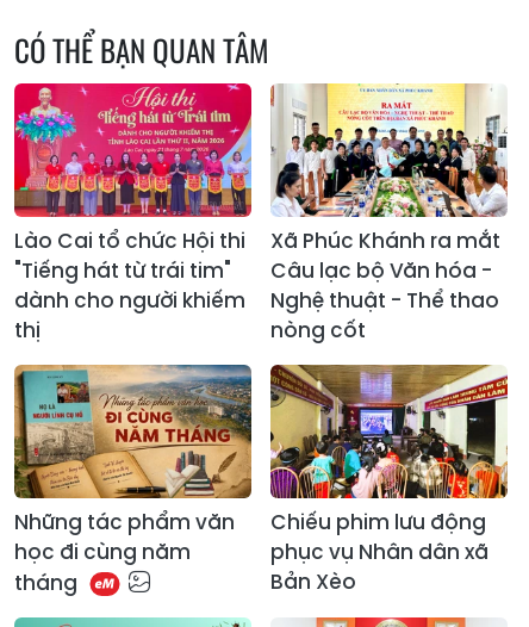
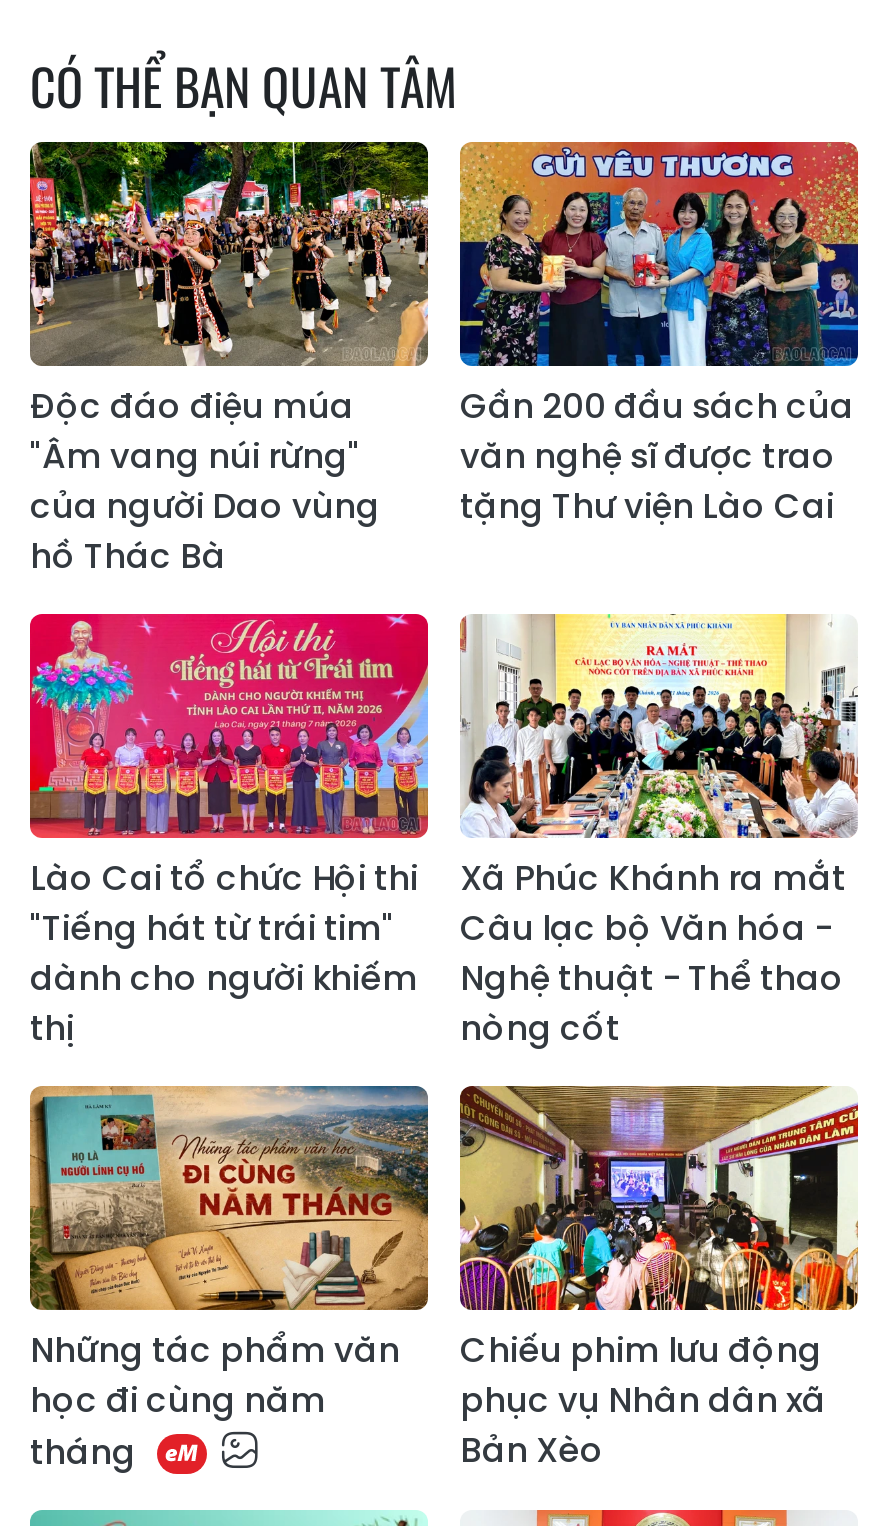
none -> [28,140,430,581] [image] | Độc đáo điệu múa | "Âm vang núi rừng" | của người Dao vùng | hồ Thác Bà
none -> [458,140,860,531] [image] | Gần 200 đầu sách của | văn nghệ sĩ được trao | tặng Thư viện Lào Cai

